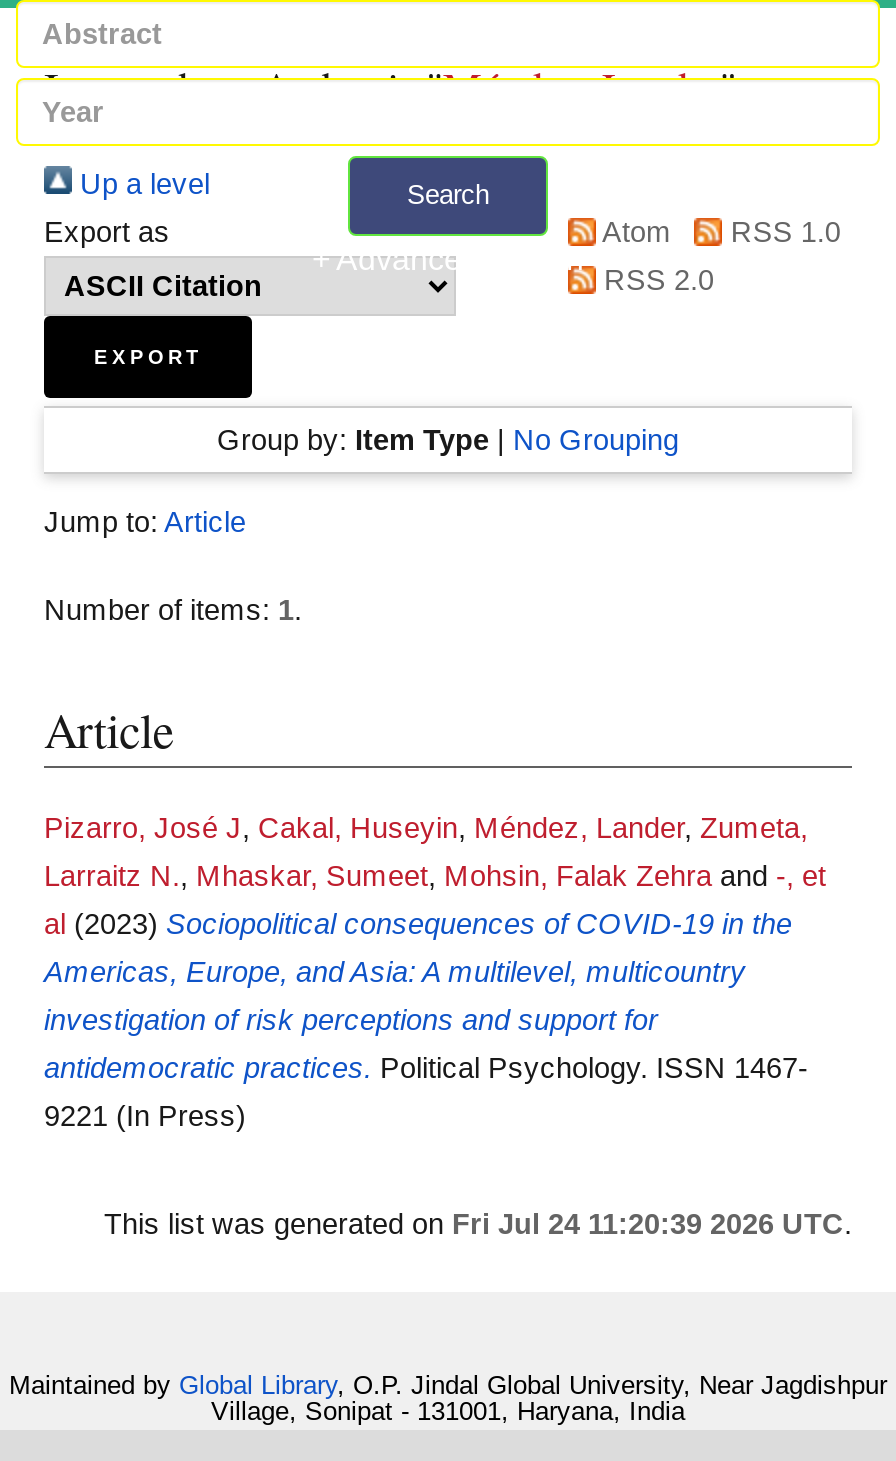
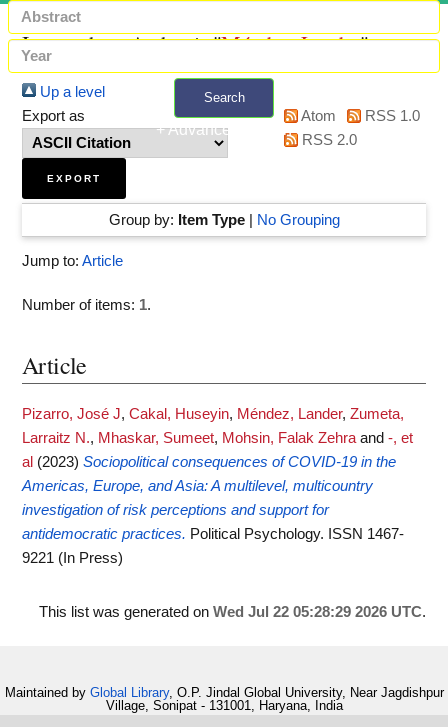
[104,1208,852,1240] This list was generated on Fri Jul 24 11:20:39 2026 UTC. -> [39,604,426,620] This list was generated on Wed Jul 22 05:28:29 2026 UTC.

